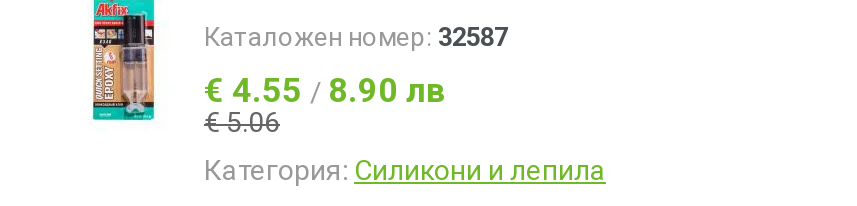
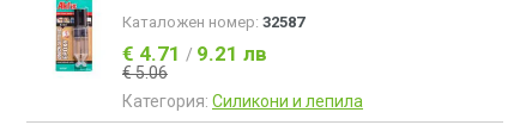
[204,70,446,110] € 4.55 / 8.90 лв -> [122,42,267,65] € 4.71 / 9.21 лв

